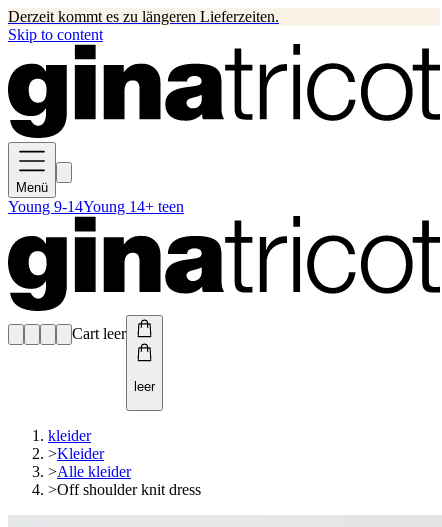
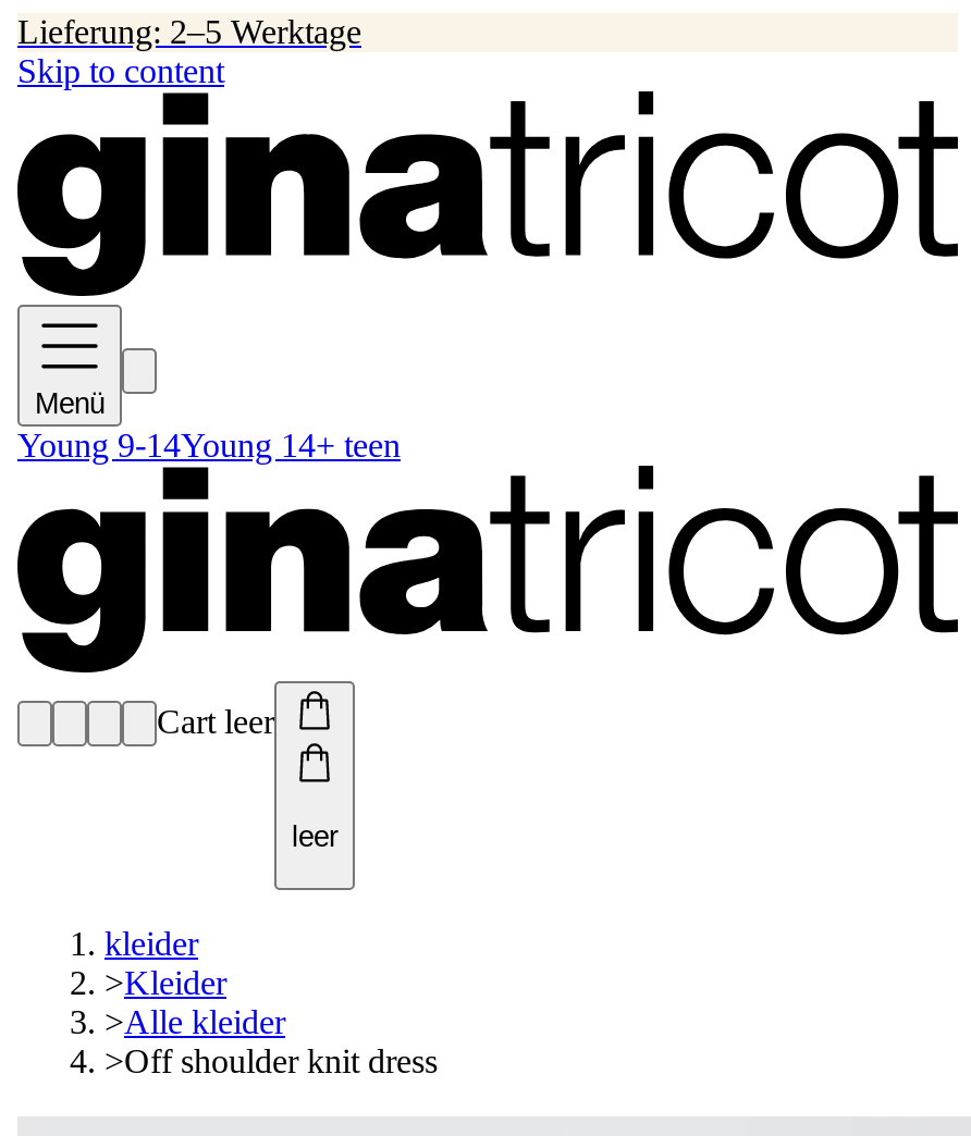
[8,8,279,25] Derzeit kommt es zu längeren Lieferzeiten. -> [17,13,361,50] Lieferung: 2–5 Werktage

